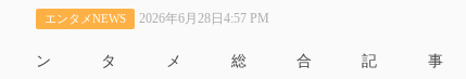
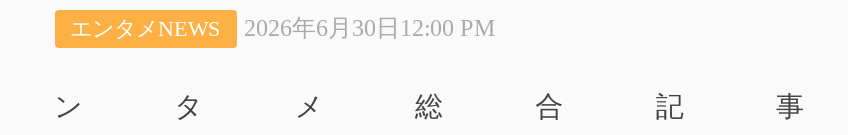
[44,11,269,26] エンタメNEWS 2026年6月28日4:57 PM -> [70,14,496,42] エンタメNEWS 2026年6月30日12:00 PM

